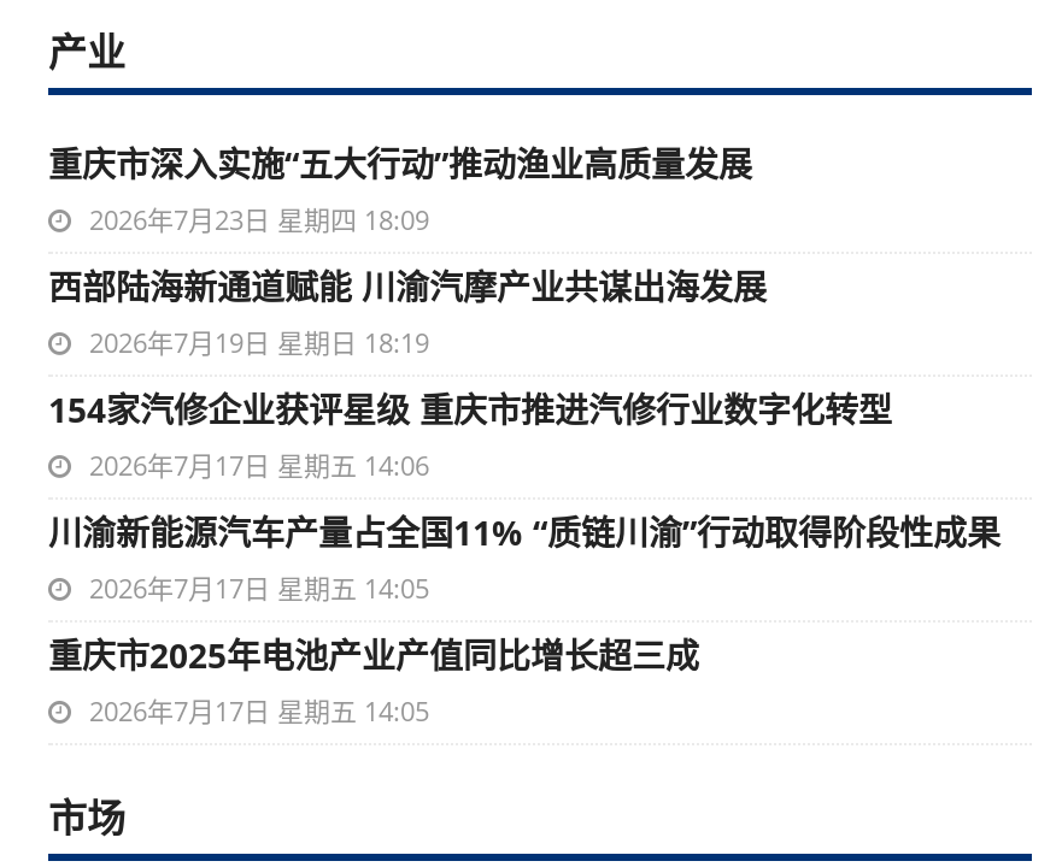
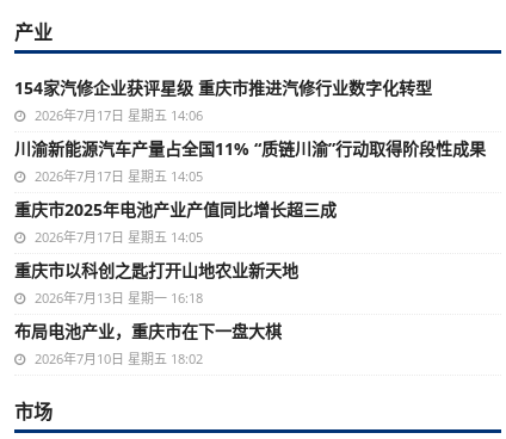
[48,142,767,361] 重庆市深入实施“五大行动”推动渔业高质量发展 | 2026年7月23日 星期四 18:09 | 西部陆海新通道赋能 川渝汽摩产业共谋出海发展 | 2026年7月19日 星期日 18:19 -> none
moved [48,387,1001,729] -> [14,77,486,246]: 154家汽修企业获评星级 重庆市推进汽修行业数字化转型 | 2026年7月17日 星期五 14:06 | 川渝新能源汽车产量占全国11% “质链川渝”行动取得阶段性成果 | 2026年7月17日 星期五 14:05 | 重庆市2025年电池产业产值同比增长超三成 | 2026年7月17日 星期五 14:05
none -> [14,259,298,368] 重庆市以科创之匙打开山地农业新天地 | 2026年7月13日 星期一 16:18 | 布局电池产业，重庆市在下一盘大棋 | 2026年7月10日 星期五 18:02

